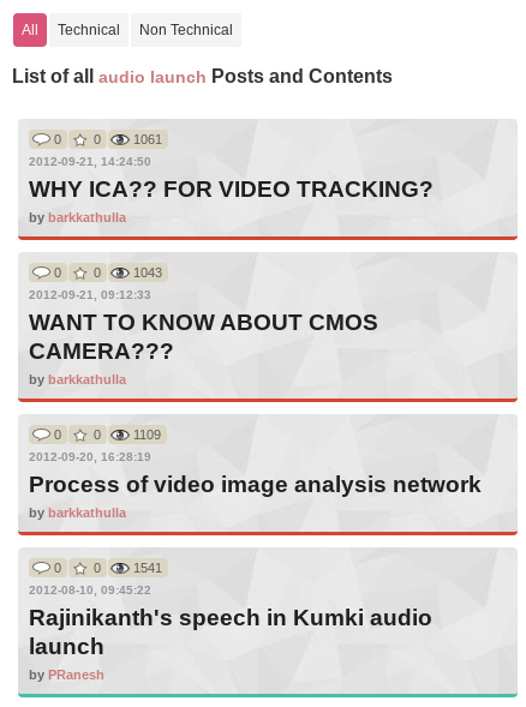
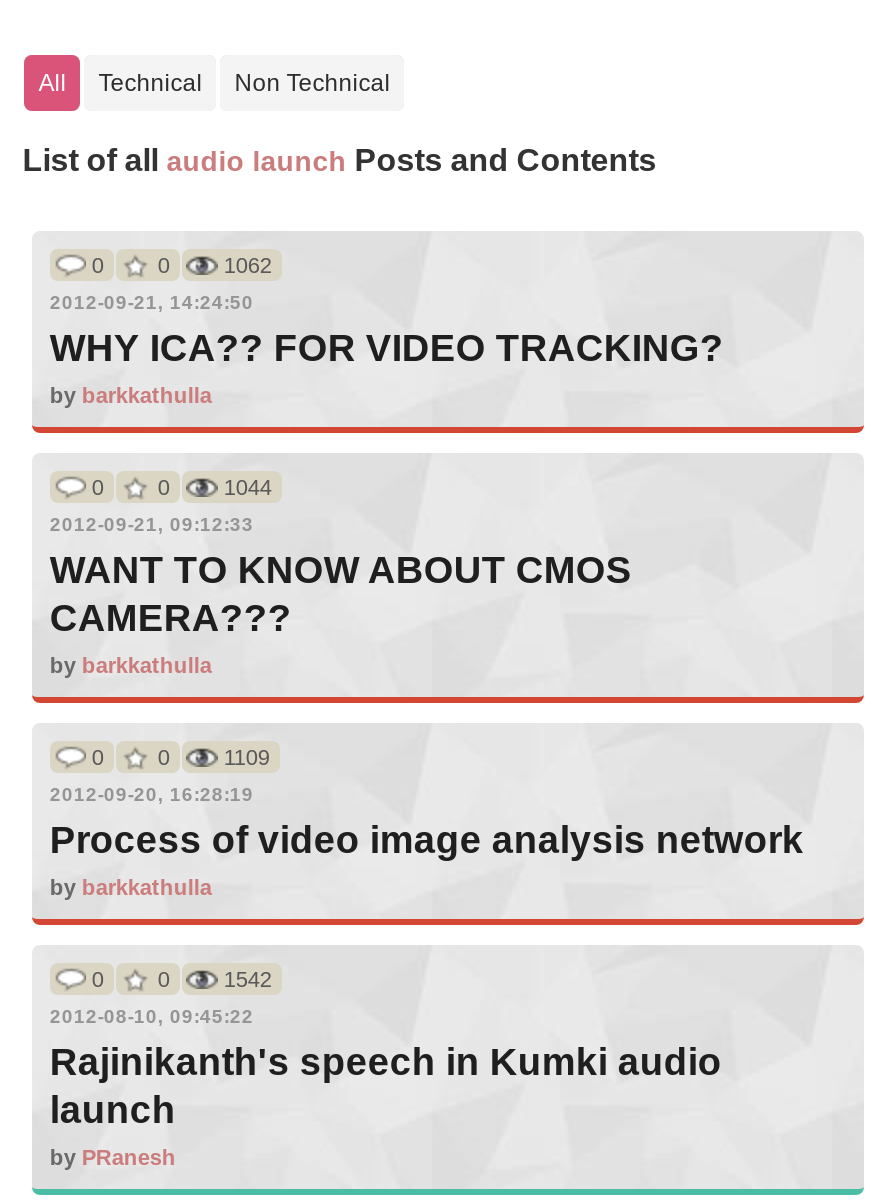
[133,132,162,146] 1061 -> [224,252,272,276] 1062
[133,265,162,279] 1043 -> [224,474,272,498] 1044
[133,560,162,575] 1541 -> [224,966,272,990] 1542

